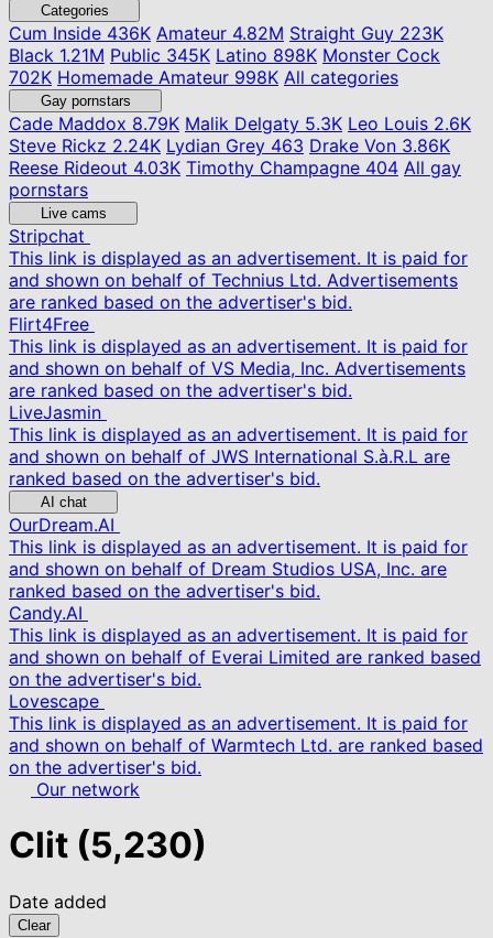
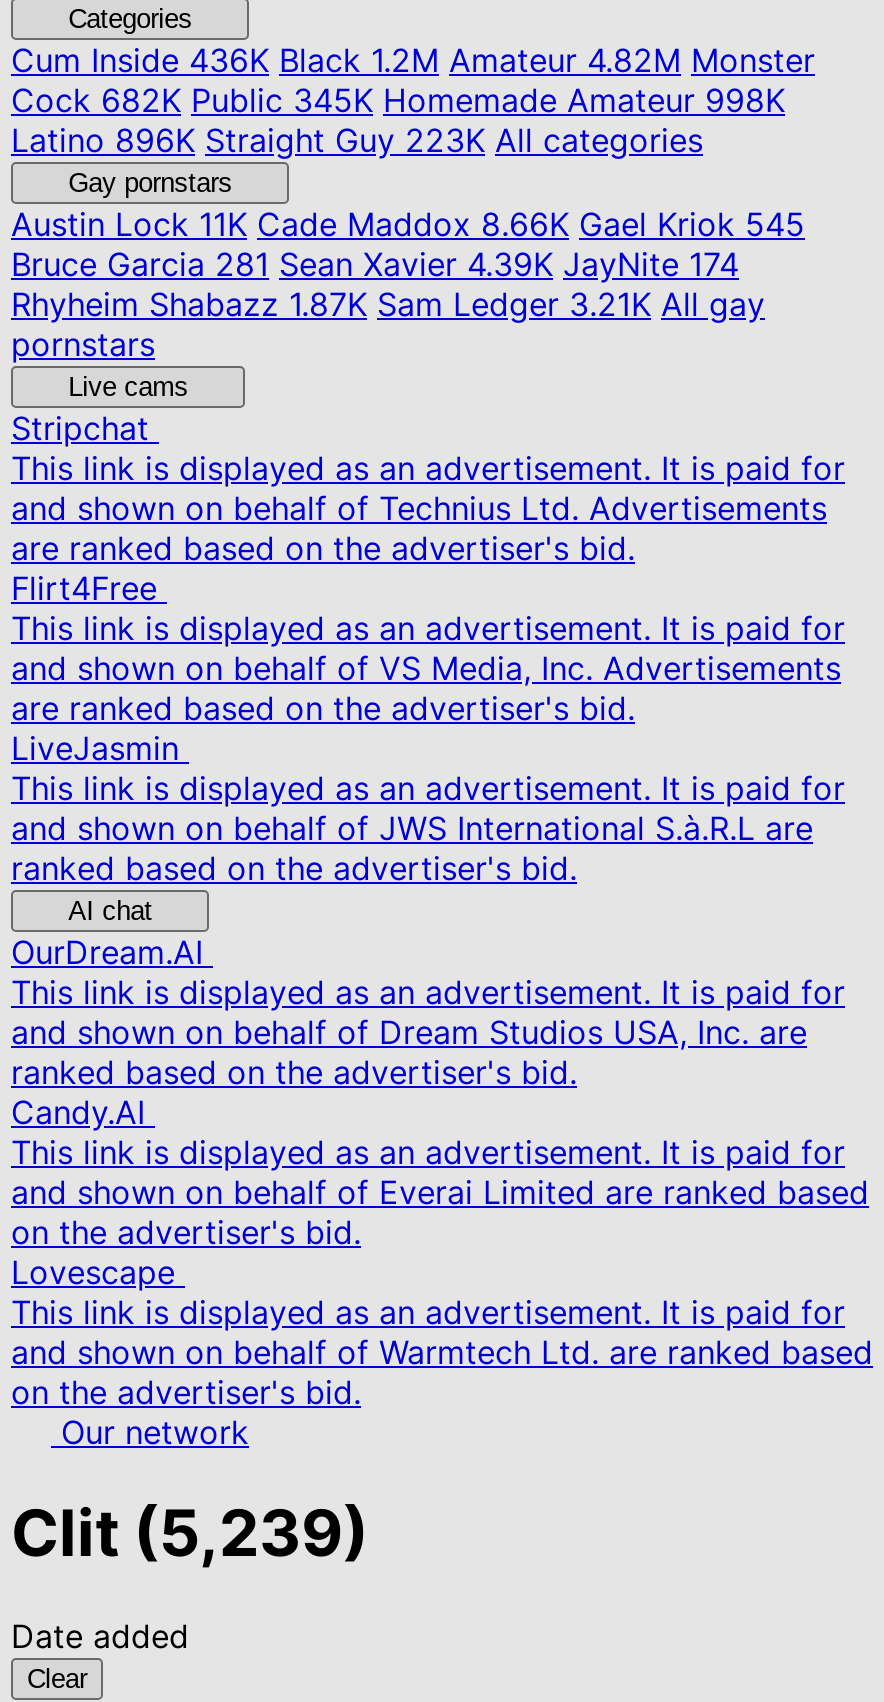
[9,22,443,88] Cum Inside436K Amateur 4.82M Straight Guy 223K | Black 1.21M Public 345K Latino 898K Monster Cock | 702K Homemade Amateur 998K All categories -> [11,40,815,160] Cum Inside436K Black 1.2M Amateur 4.82M Monster | Cock 682K Public 345K Homemade Amateur 998K | Latino 896K Straight Guy 223K All categories
[9,112,471,179] Cade Maddox8.79K Malik Delgaty 5.3K Leo Louis 2.6K | Steve Rickz 2.24K Lydian Grey 463 Drake Von 3.86K | Reese Rideout 4.03K Timothy Champagne 404 All gay -> [11,204,805,324] Austin Lock11K Cade Maddox 8.66K Gael Kriok 545 | Bruce Garcia 281 Sean Xavier 4.39K JayNite 174 | Rhyheim Shabazz 1.87K Sam Ledger 3.21K All gay
[9,824,207,867] Clit (5,230) -> [11,1495,369,1573] Clit (5,239)

